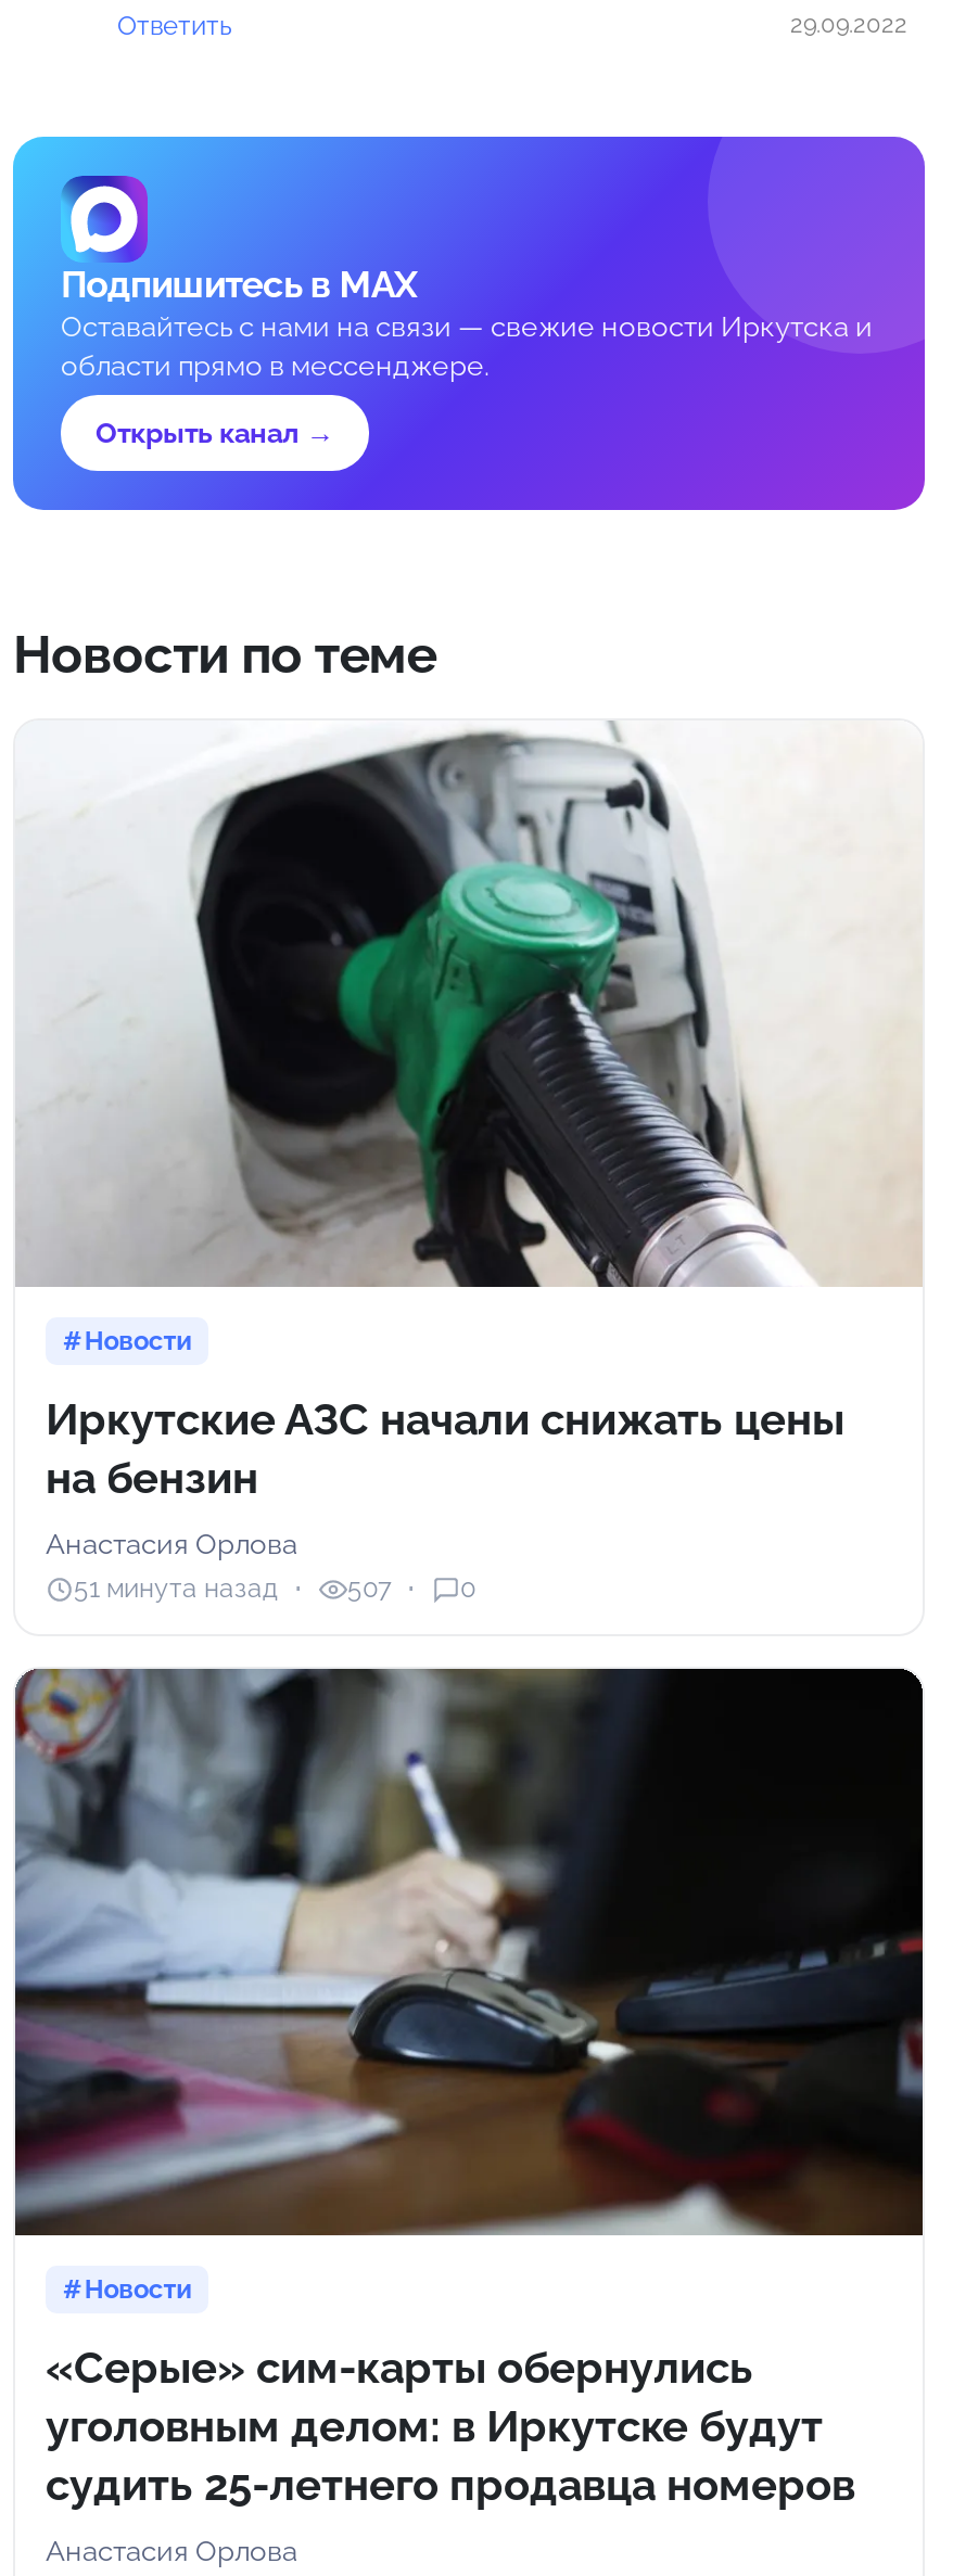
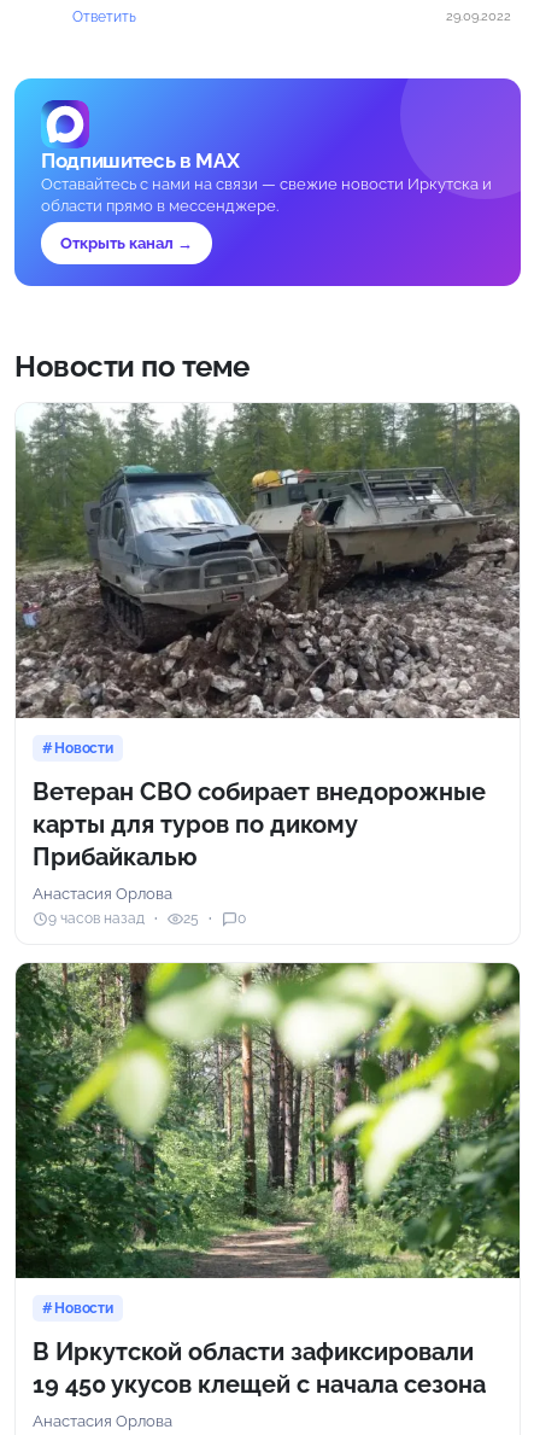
[15,720,923,1287] [image] -> [14,402,521,719] [image]
[46,1393,844,1504] Иркутские АЗС начали снижать цены | на бензин -> [33,777,486,871] Ветеран СВО собирает внедорожные | карты для туров по дикому | Прибайкалью
moved [46,1528,297,2305] -> [33,885,172,1317]: Анастасия Орлова | Новости
[74,1574,278,1605] 51 минута назад -> [48,911,145,927] 9 часов назад
[347,1574,391,1605] 507 -> [183,911,199,927] 25
[13,1667,925,2237] [image] -> [14,962,521,1279] [image]
[46,2342,855,2511] «Серые» сим-карты обернулись | уголовным делом: в Иркутске будут | судить 25-летнего продавца номеров -> [33,1337,486,1399] В Иркутской области зафиксировали | 19 450 укусов клещей с начала сезона

